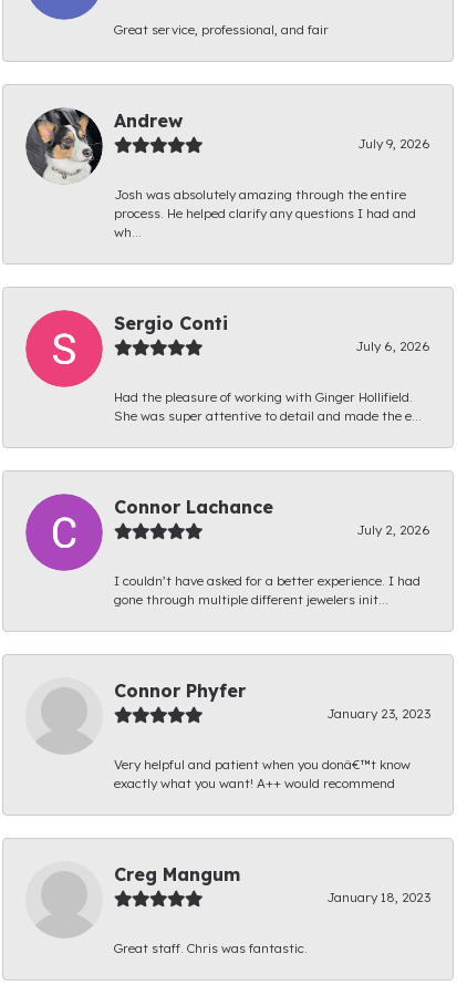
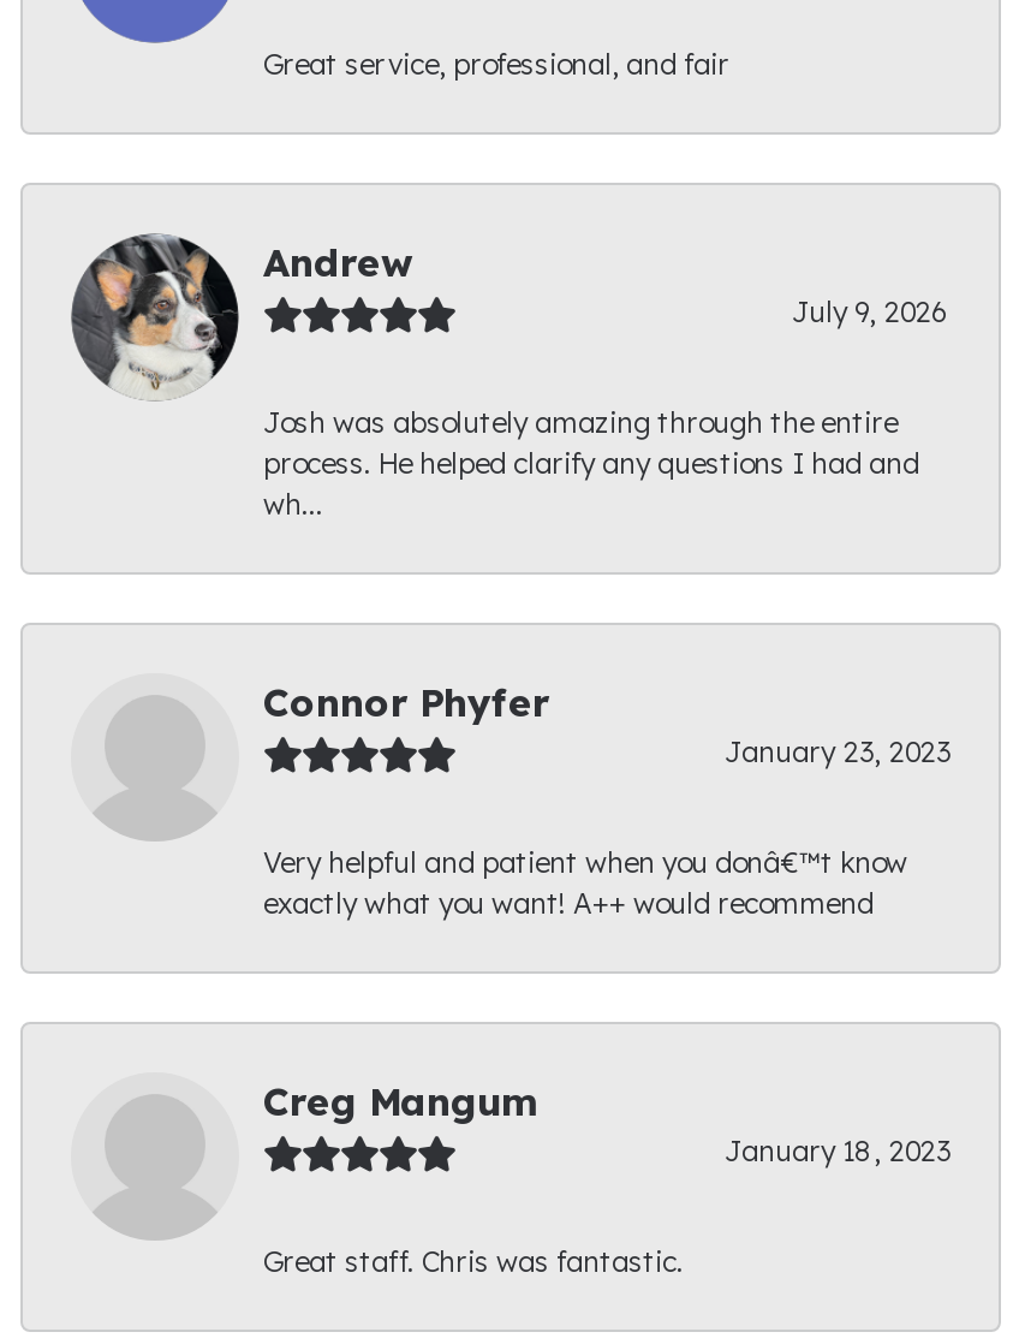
[24,309,430,424] [image] | Sergio Conti | July 6, 2026 | Had the pleasure of working with Ginger Hollifield. | She was super attentive to detail and made the e... -> none
[24,492,430,608] [image] | Connor Lachance | July 2, 2026 | I couldn’t have asked for a better experience. I had | gone through multiple different jewelers init... -> none

